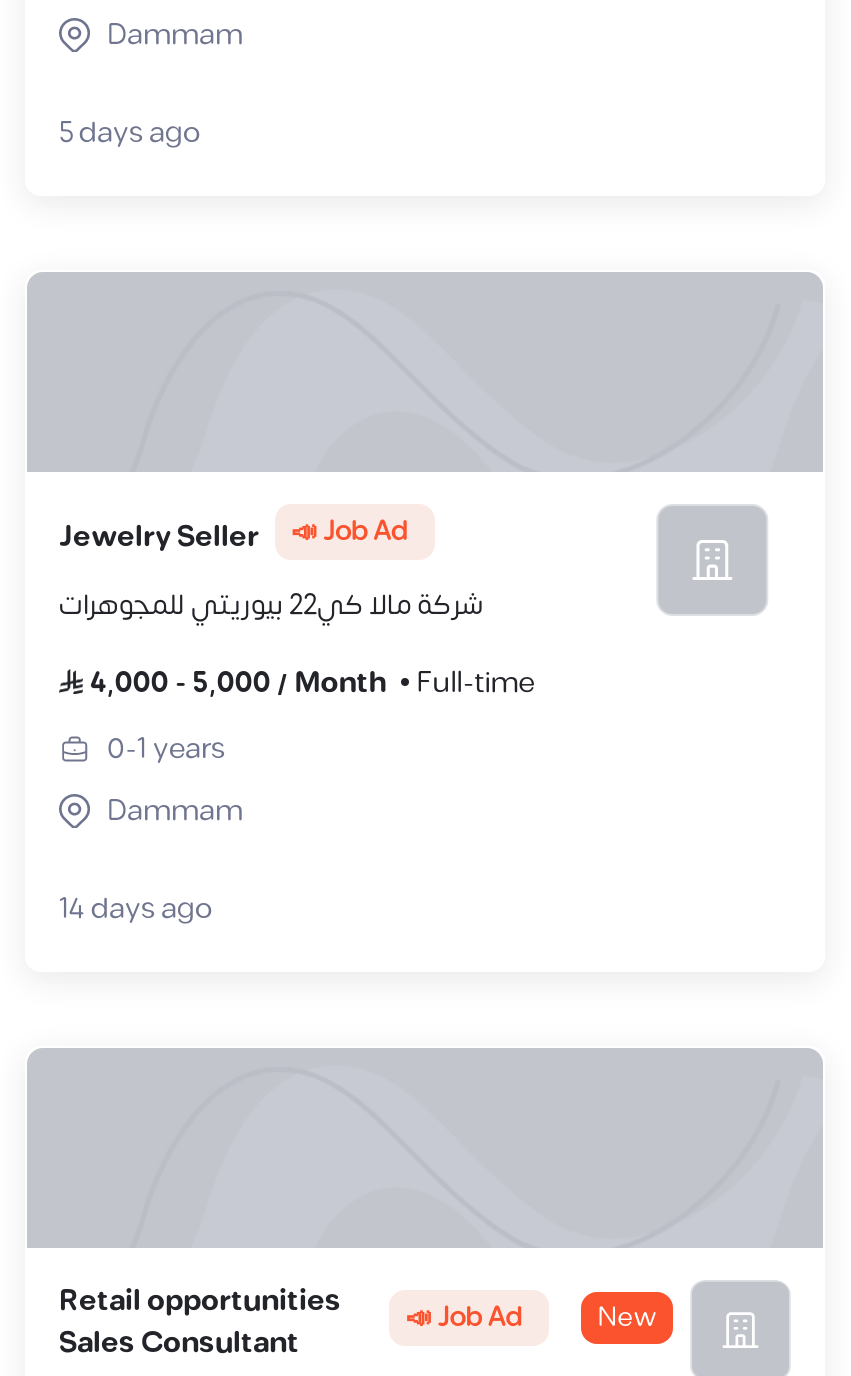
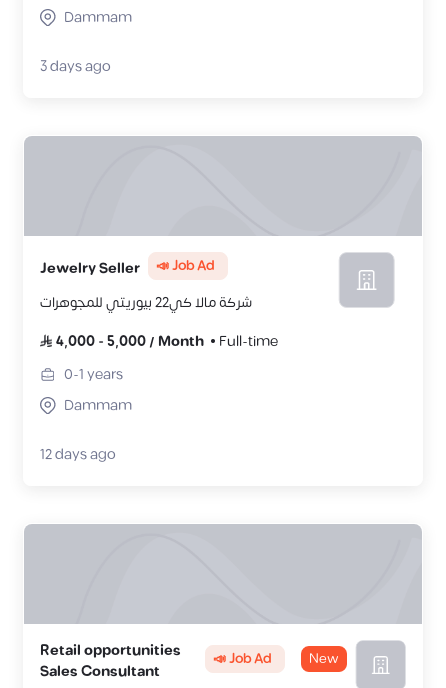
[59,110,201,156] 5 days ago -> [40,55,111,78] 3 days ago
[59,886,213,932] 14 days ago -> [40,443,116,466] 12 days ago

